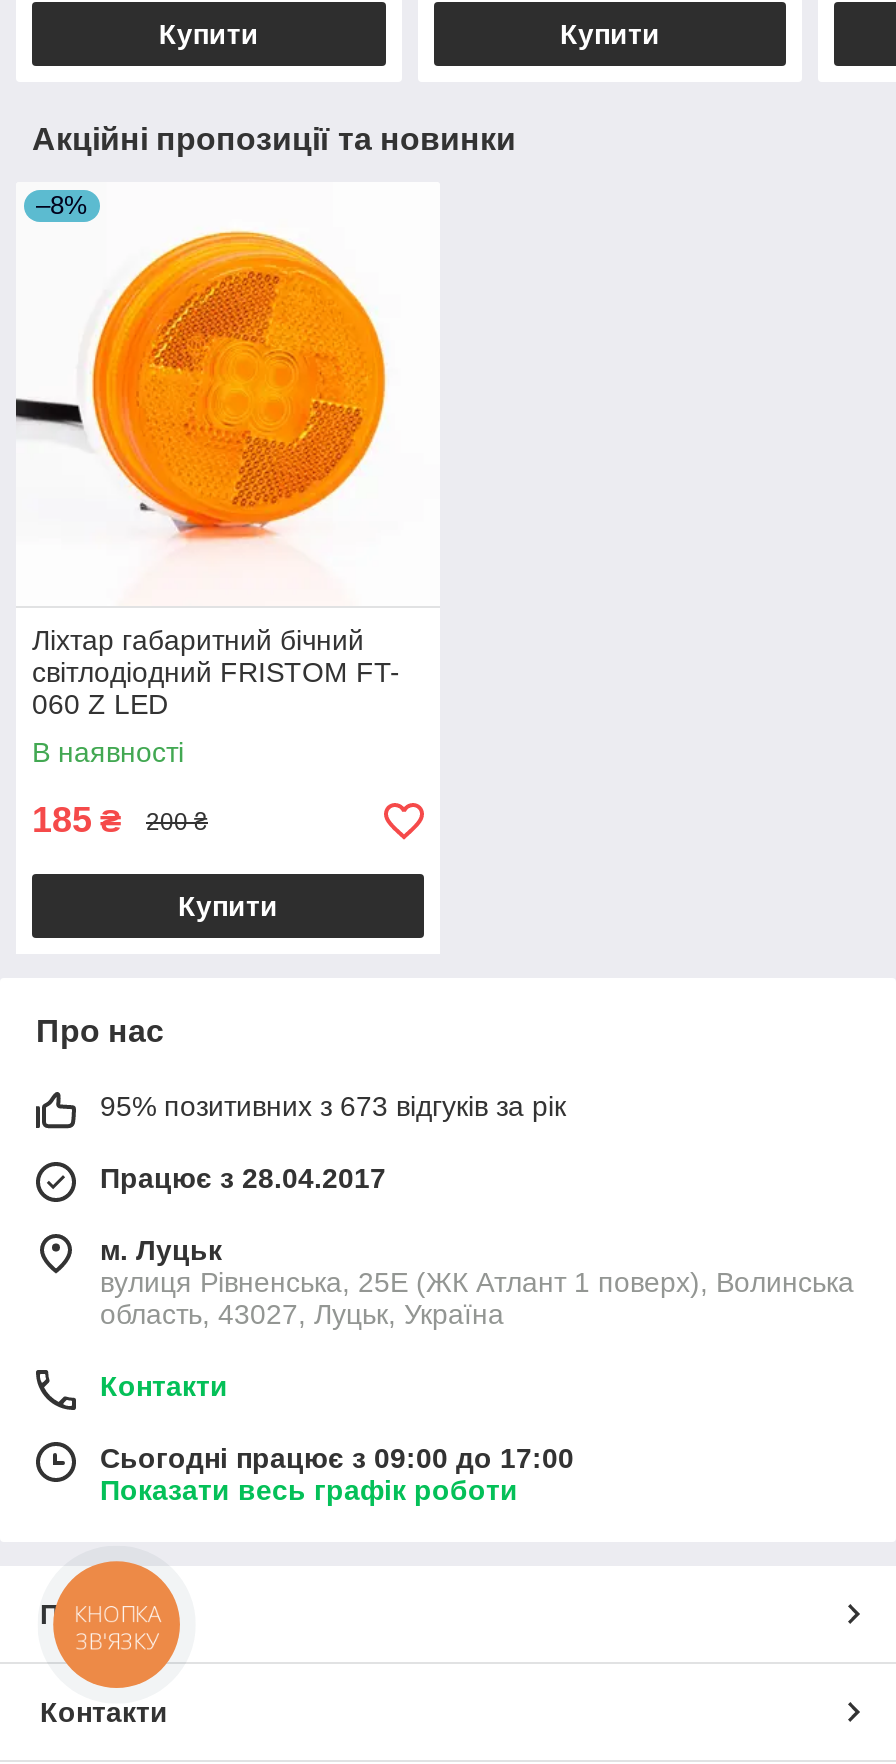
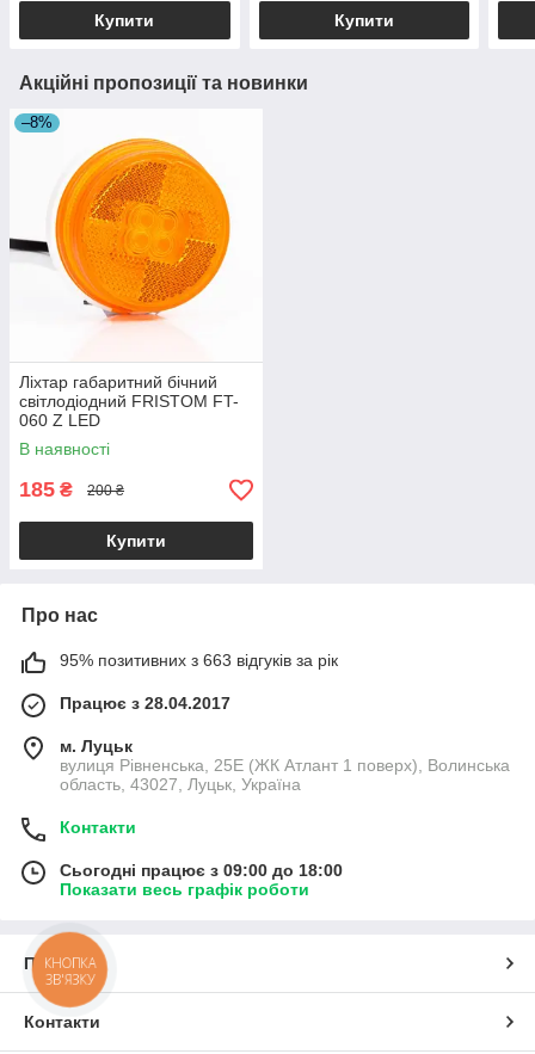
[100,1090,566,1122] 95% позитивних з 673 відгуків за рік -> [60,651,338,670] 95% позитивних з 663 відгуків за рік
[100,1442,574,1474] Сьогодні працює з 09:00 до 17:00 -> [60,861,343,880] Сьогодні працює з 09:00 до 18:00

